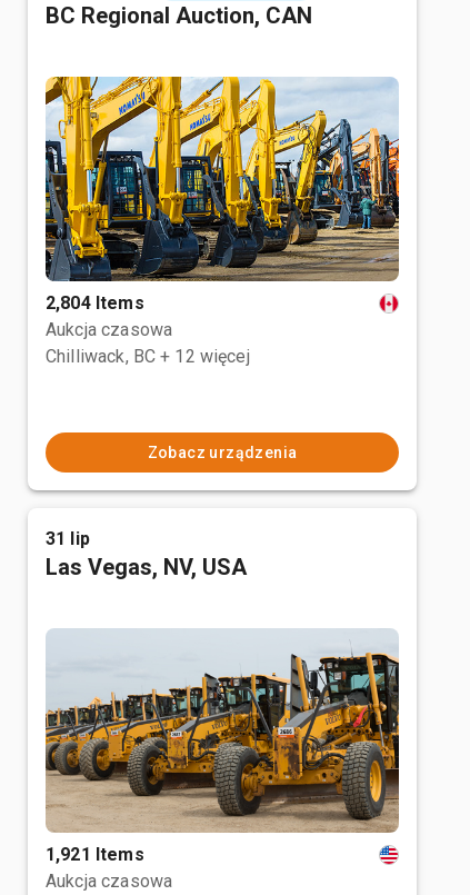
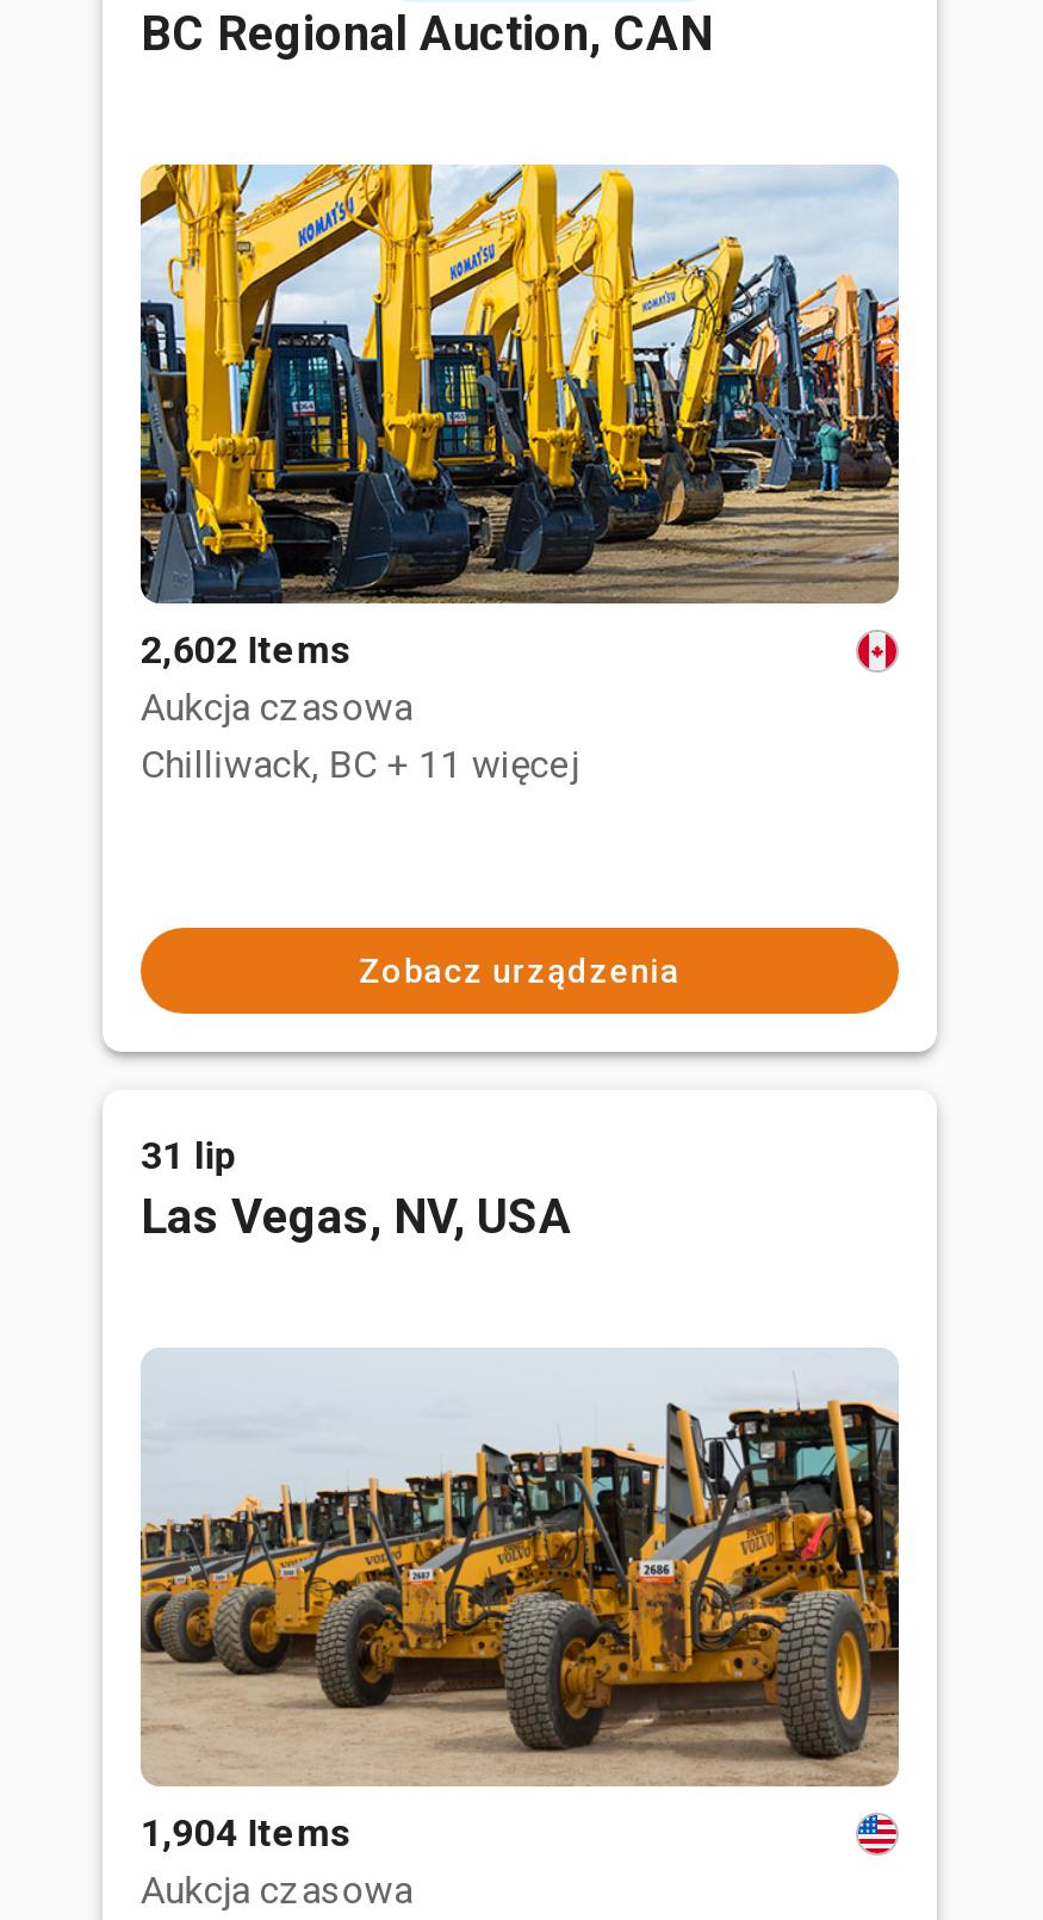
[46,292,144,314] 2,804 Items -> [141,627,352,673] 2,602 Items
[46,346,250,367] Chilliwack, BC + 12 więcej -> [141,742,579,787] Chilliwack, BC + 11 więcej
[46,844,144,865] 1,921 Items -> [141,1810,352,1856] 1,904 Items

